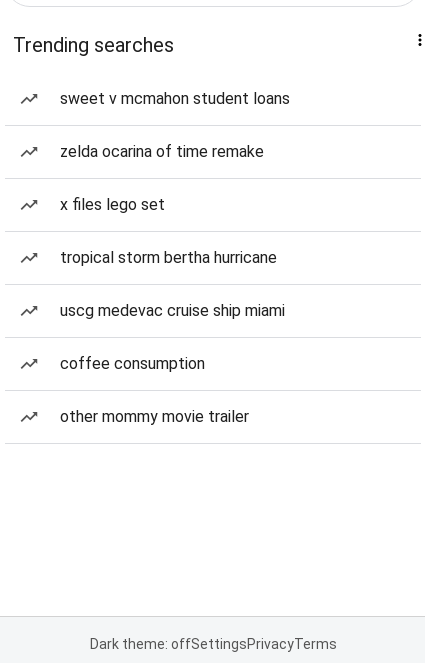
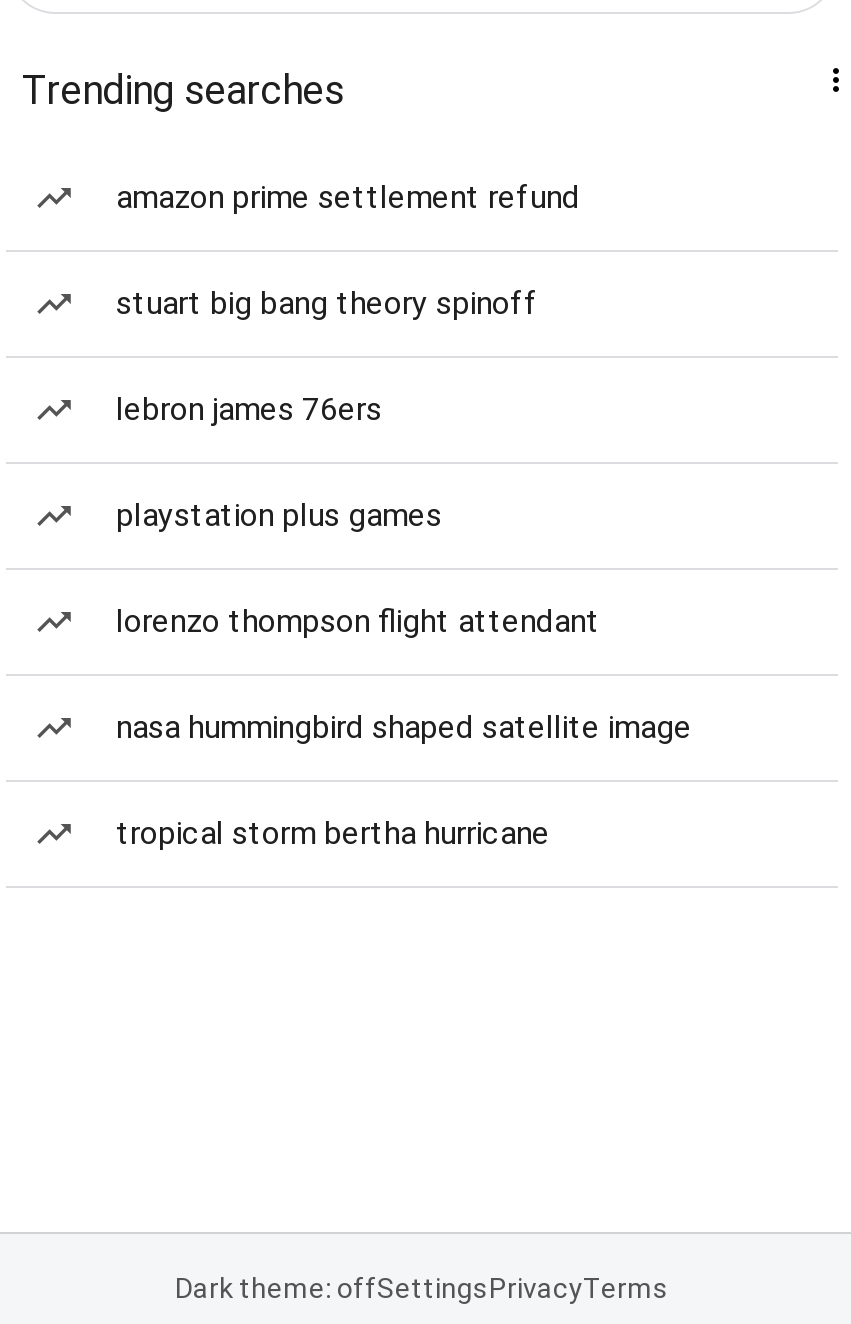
[60,89,290,214] sweet v mcmahon student loans | zelda ocarina of time remake | x files lego set -> [116,178,692,746] amazon prime settlement refund | stuart big bang theory spinoff | lebron james 76ers | playstation plus games | lorenzo thompson flight attendant | nasa hummingbird shaped satellite image
moved [60,248,277,267] -> [116,814,550,852]: tropical storm bertha hurricane
[60,301,285,426] uscg medevac cruise ship miami | coffee consumption | other mommy movie trailer -> none

